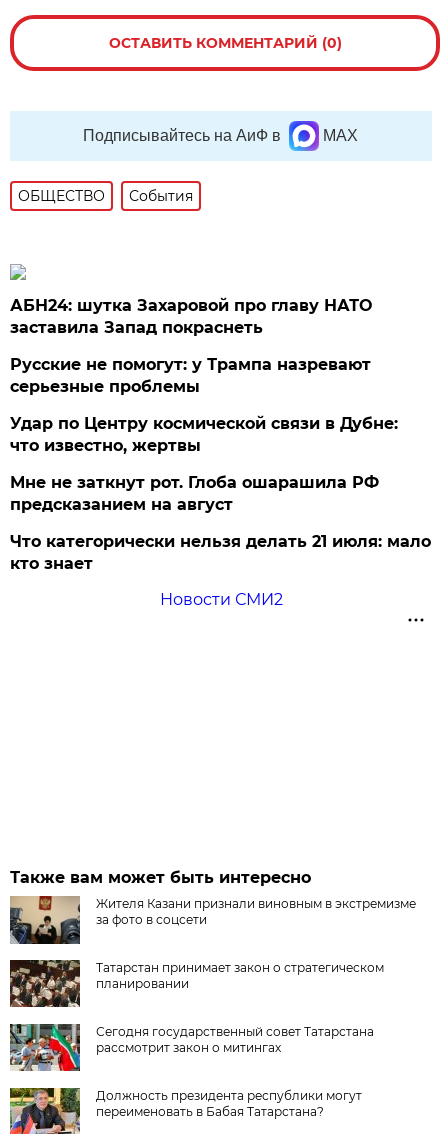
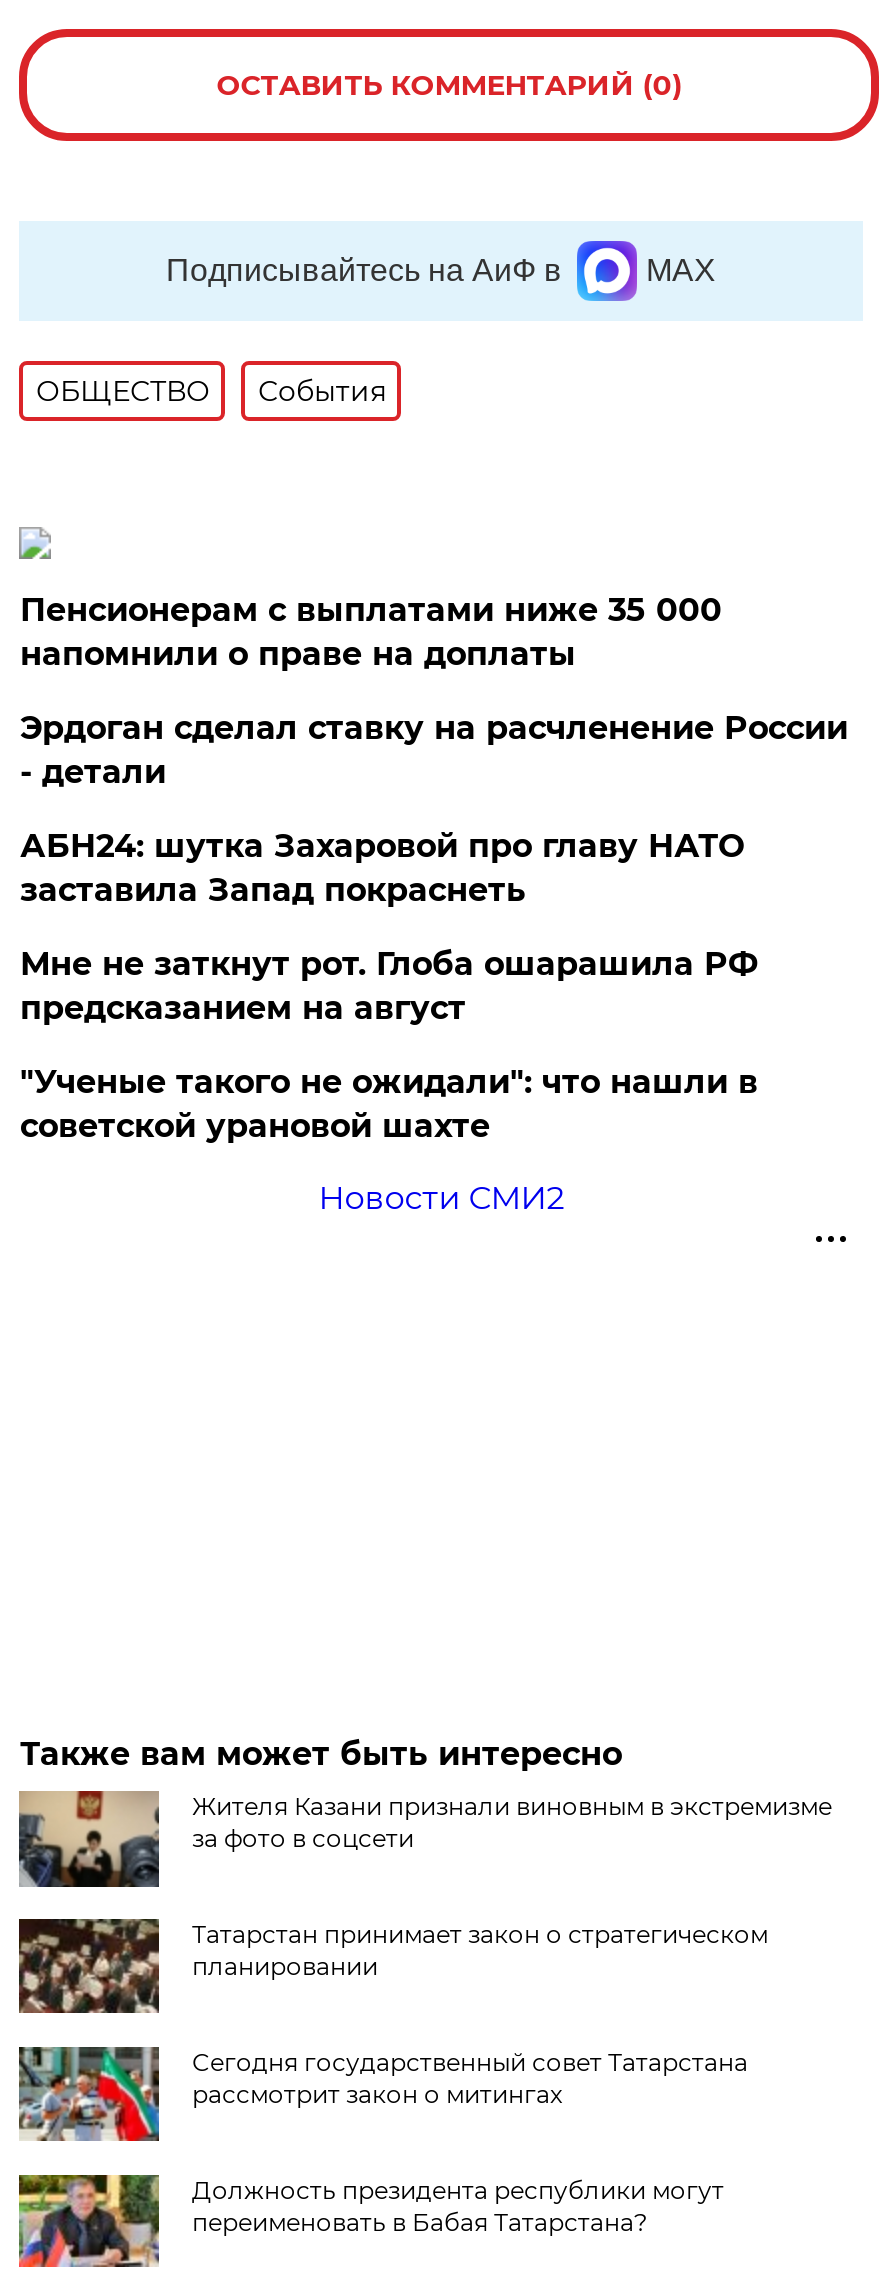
none -> [20,591,848,791] Пенсионерам с выплатами ниже 35 000 | напомнили о праве на доплаты | Эрдоган сделал ставку на расчленение России | - детали
moved [10,296,372,337] -> [20,827,744,909]: АБН24: шутка Захаровой про главу НАТО | заставила Запад покраснеть
[10,355,398,455] Русские не помогут: у Трампа назревают | серьезные проблемы | Удар по Центру космической связи в Дубне: | что известно, жертвы -> none
[10,532,431,573] Что категорически нельзя делать 21 июля: мало | кто знает -> [20,1063,758,1145] "Ученые такого не ожидали": что нашли в | советской урановой шахте

